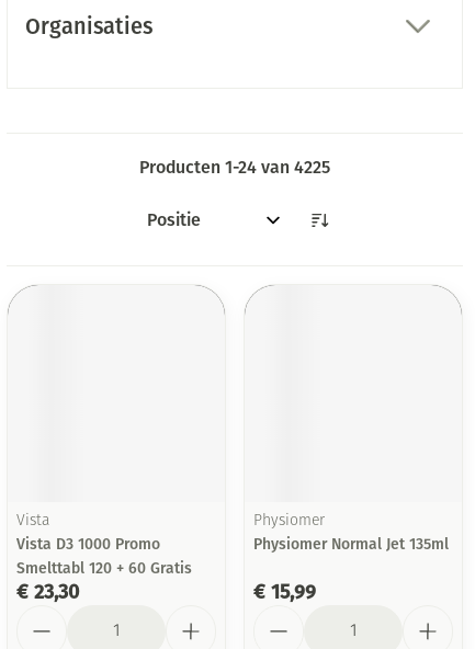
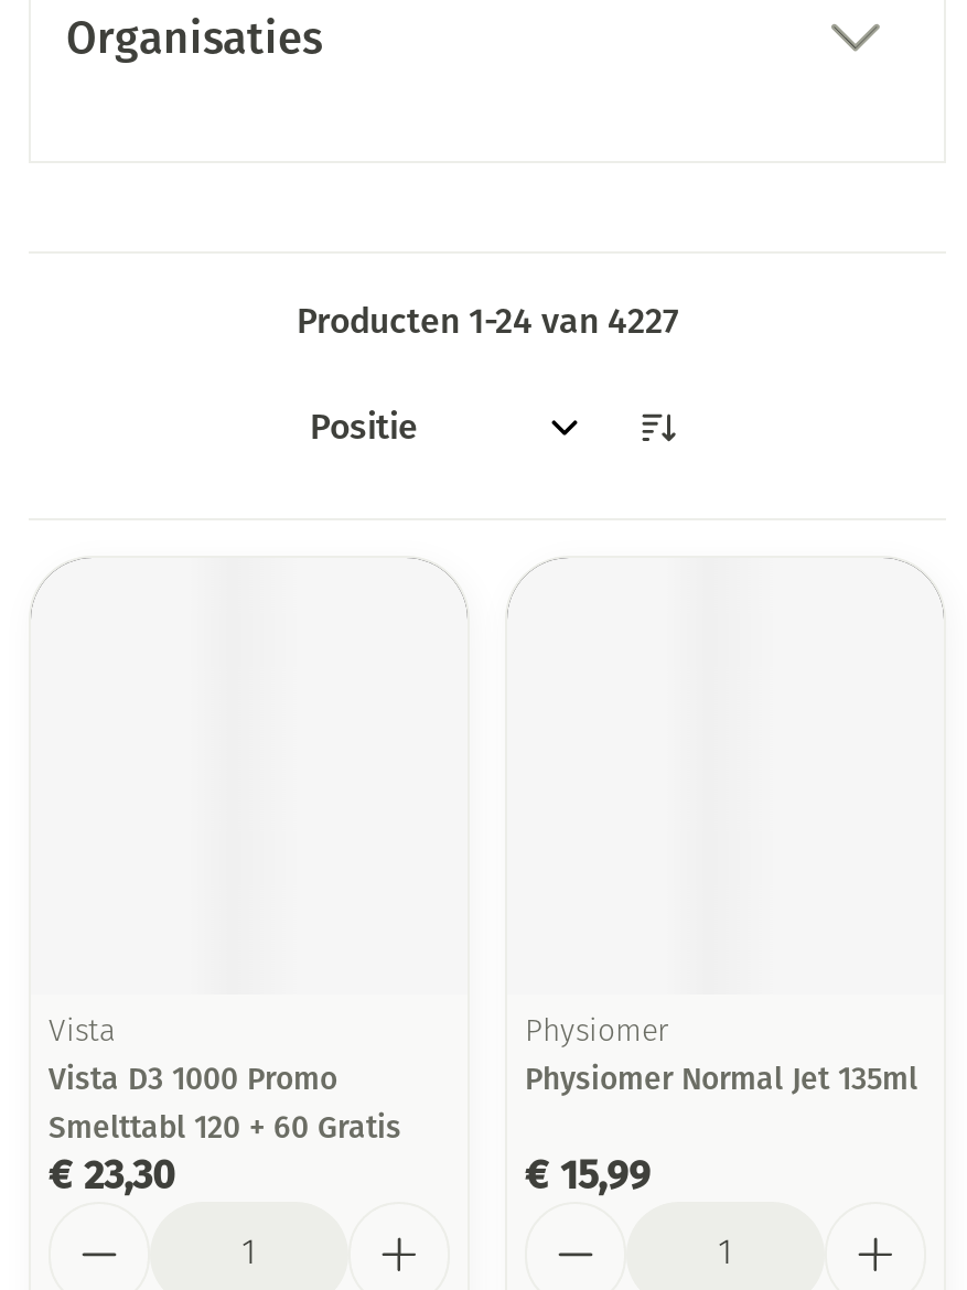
[139,157,330,178] Producten 1-24 van 4225 -> [297,300,678,342] Producten 1-24 van 4227

